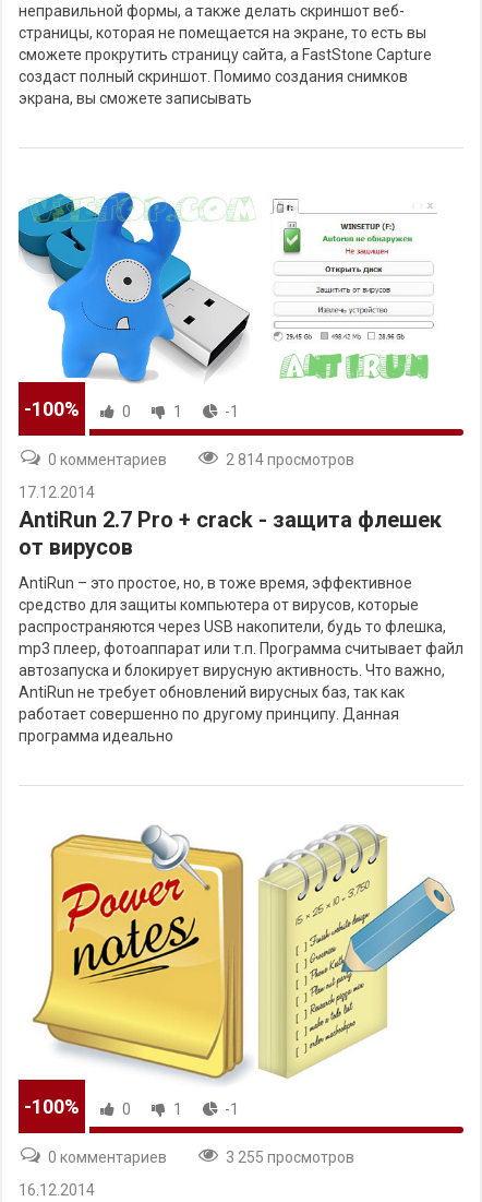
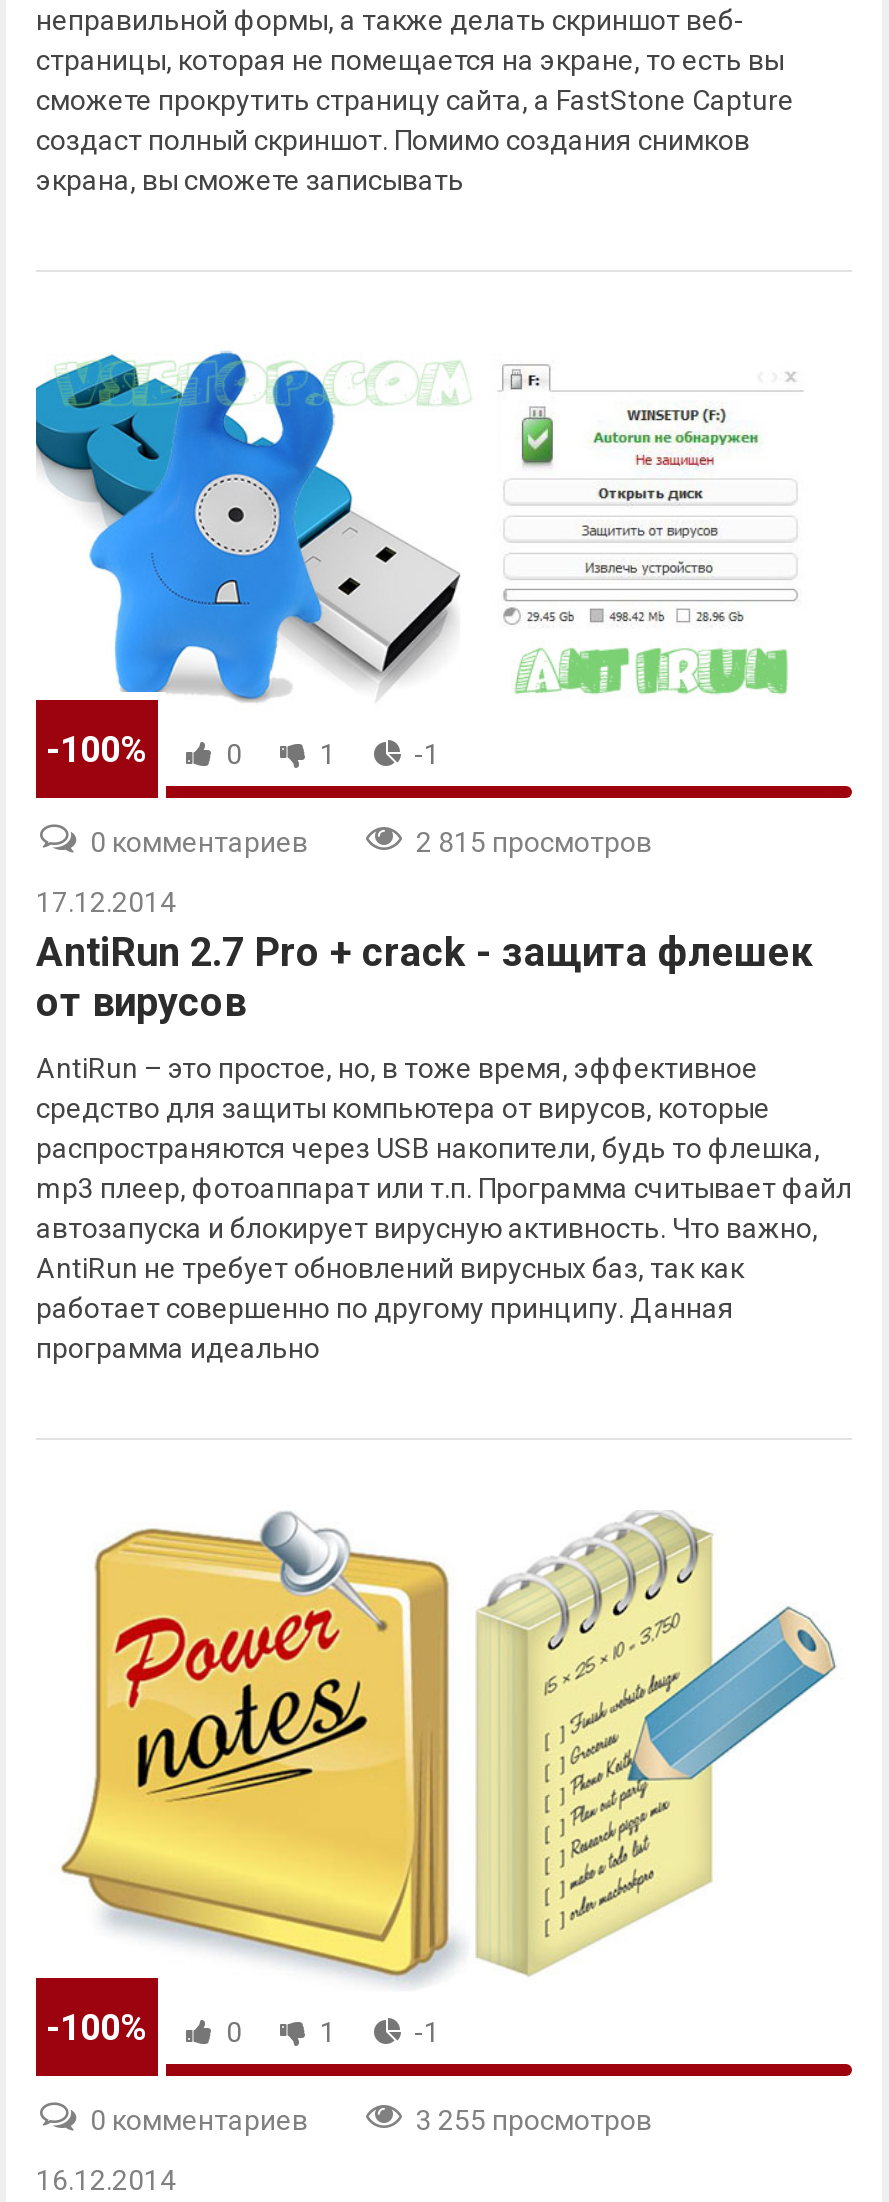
[226,450,354,468] 2 814 просмотров -> [416,825,652,857] 2 815 просмотров

